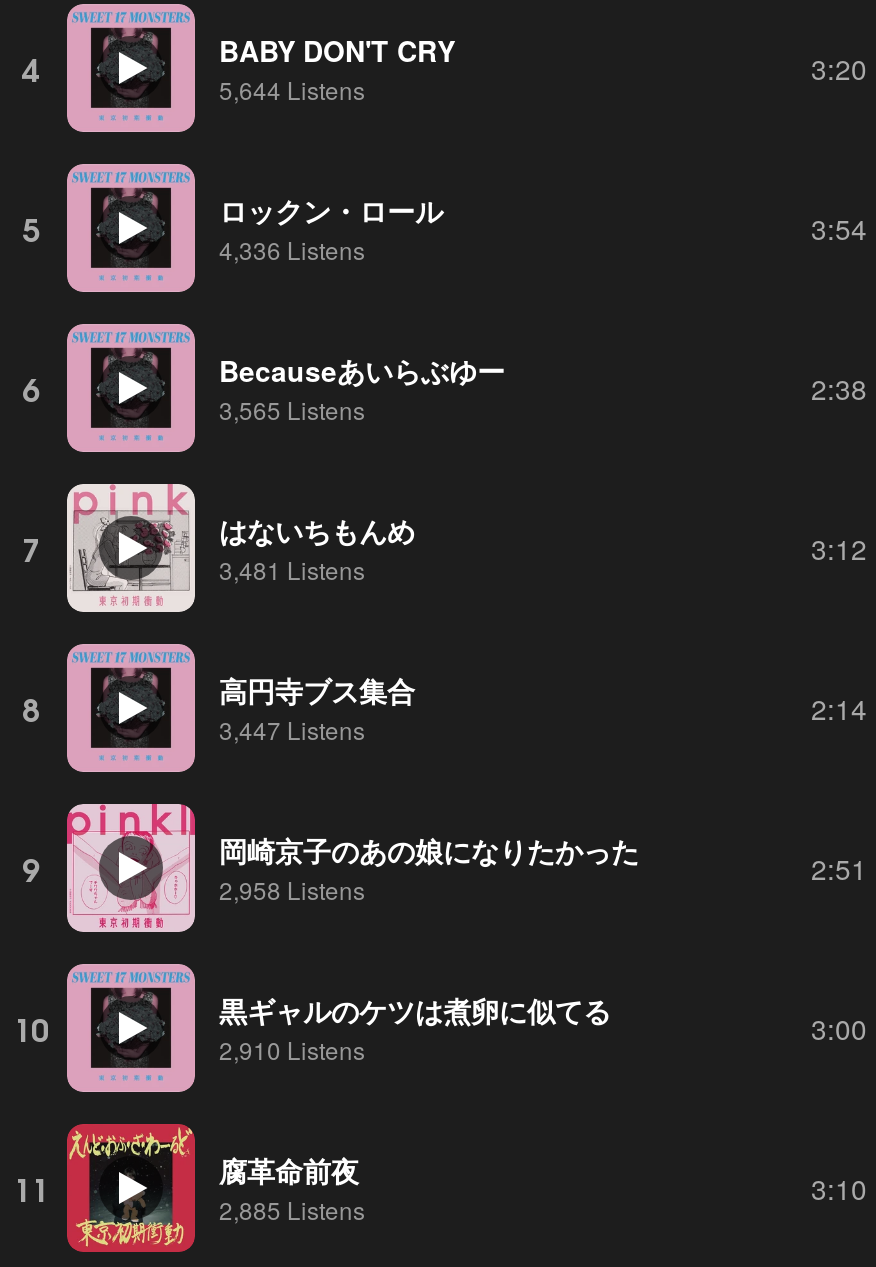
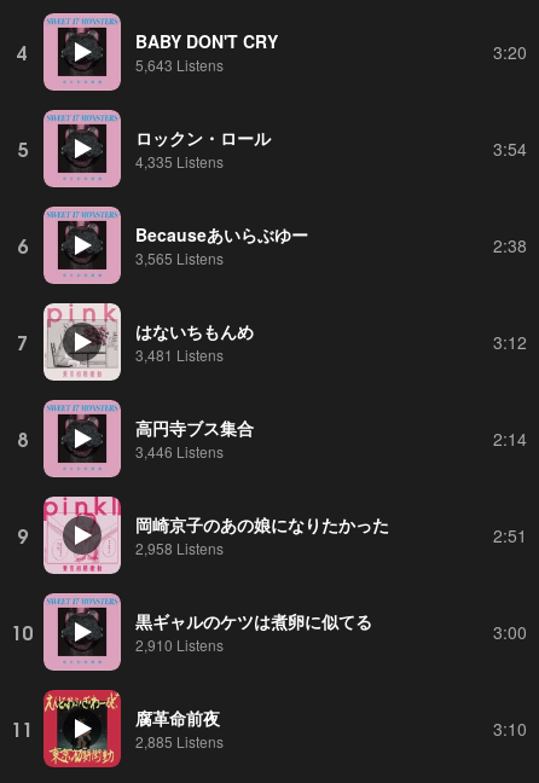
[219,71,365,105] 5,644 Listens -> [135,54,224,74] 5,643 Listens
[219,231,365,265] 4,336 Listens -> [135,150,224,171] 4,335 Listens
[219,711,365,745] 3,447 Listens -> [135,440,224,461] 3,446 Listens

